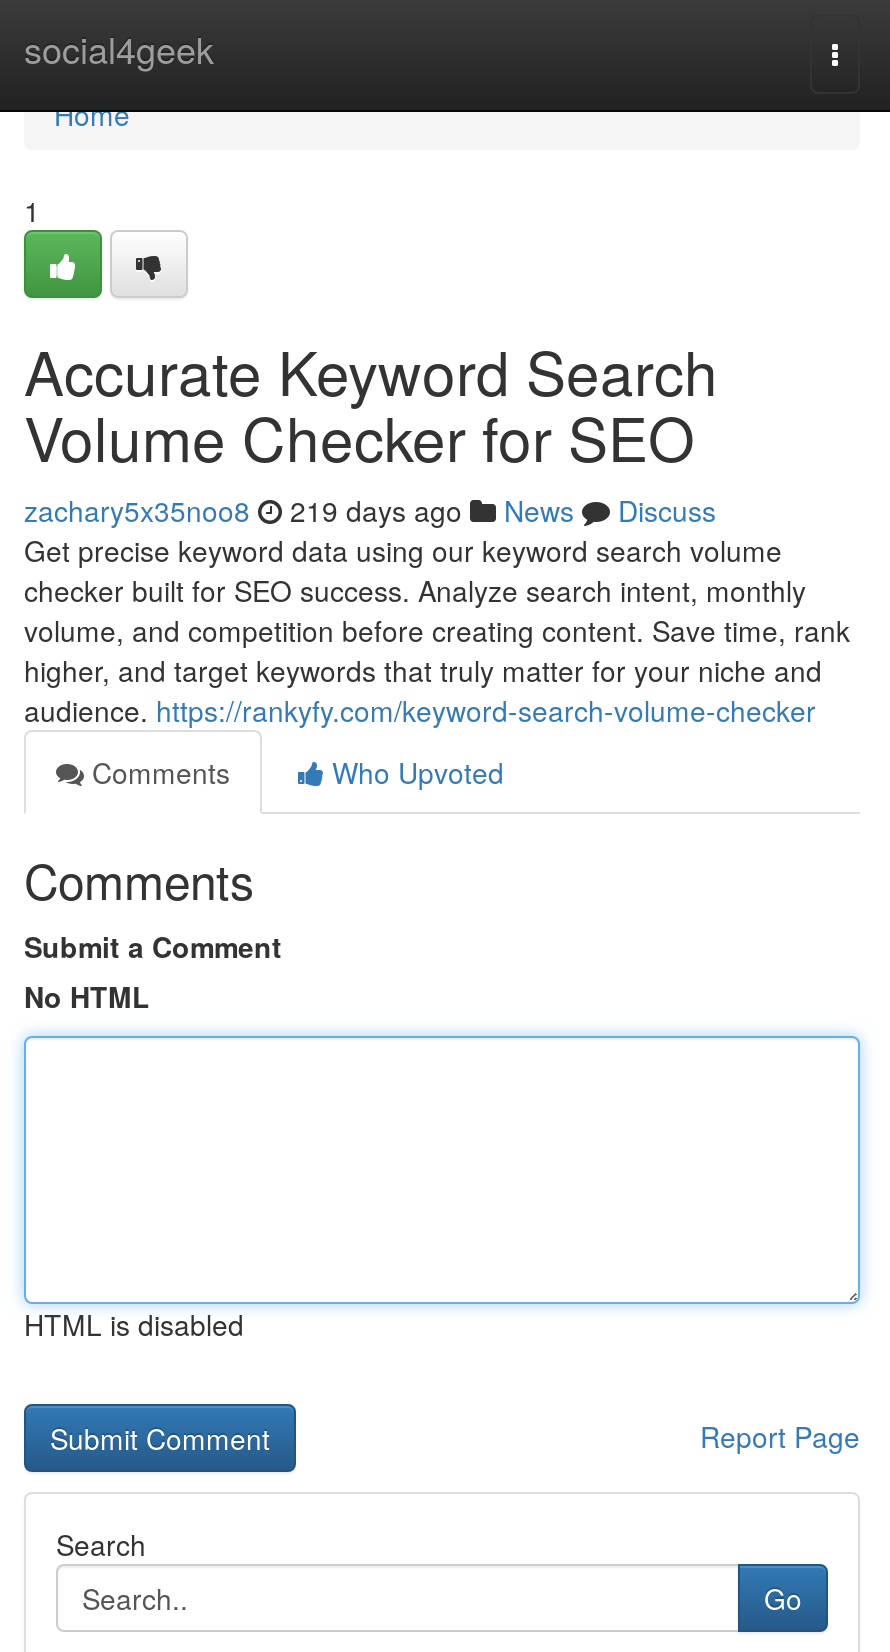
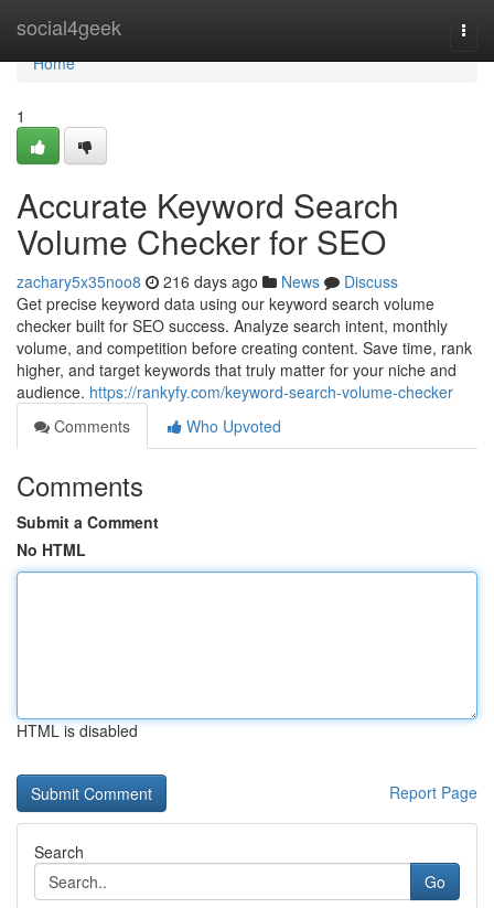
[24,490,716,530] zachary5x35noo8 219 days ago News Discuss -> [17,270,398,292] zachary5x35noo8 216 days ago News Discuss

